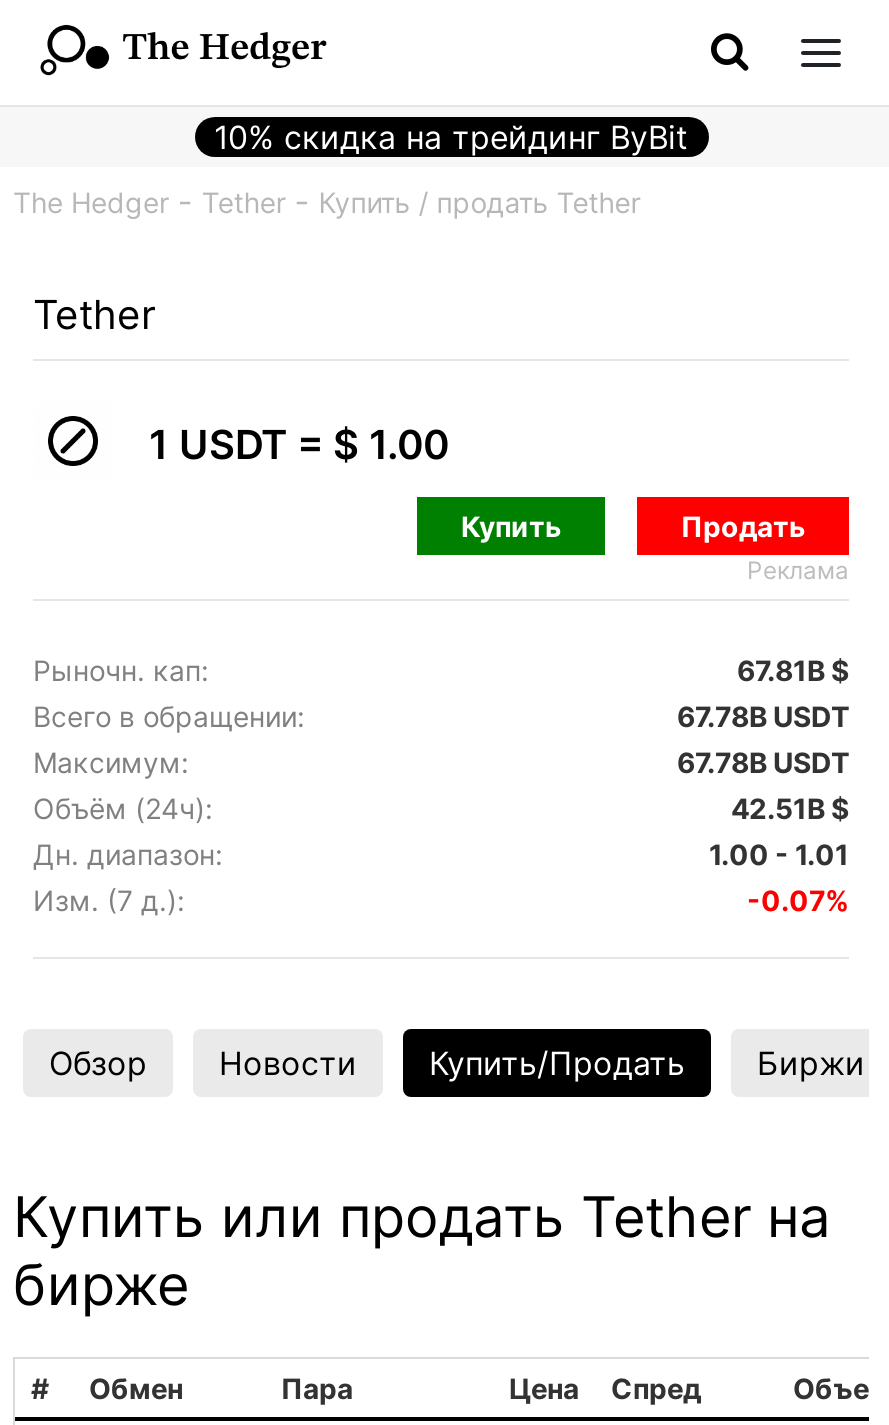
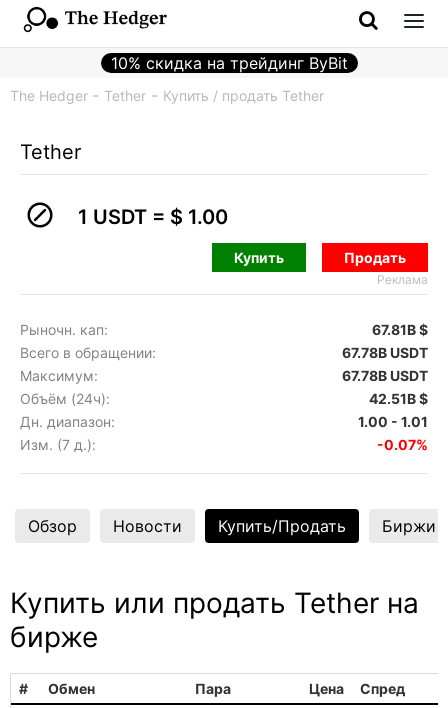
[793,1370,889,1404] Объем -> none

